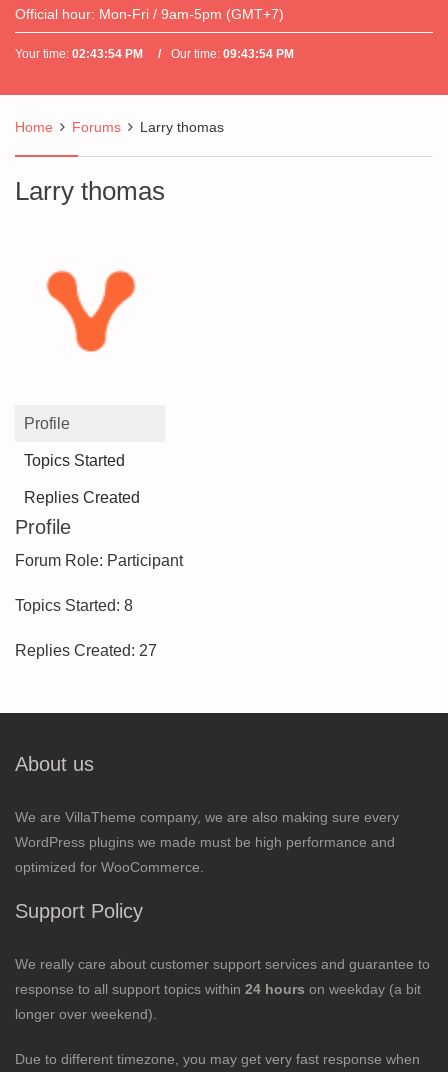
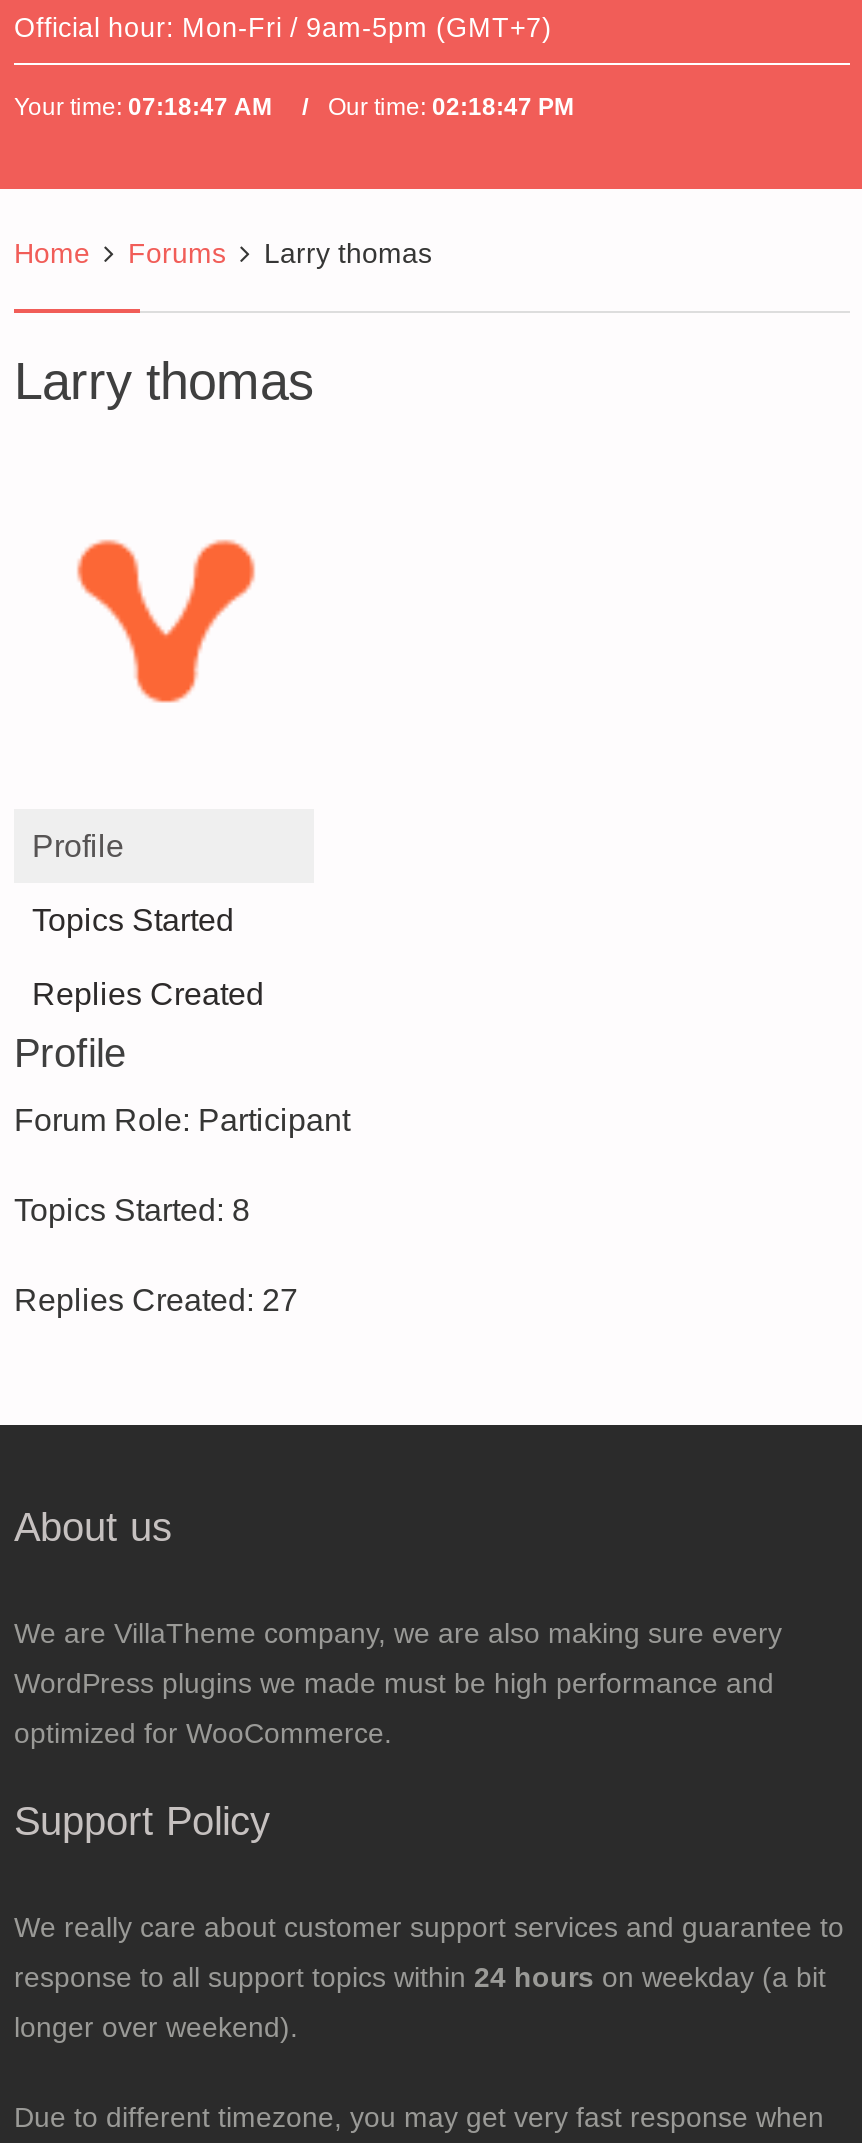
[15,47,143,61] Your time: 02:43:54 PM -> [14,93,272,121] Your time: 07:18:47 AM
[168,47,294,61] Our time: 09:43:54 PM -> [322,93,574,121] Our time: 02:18:47 PM

